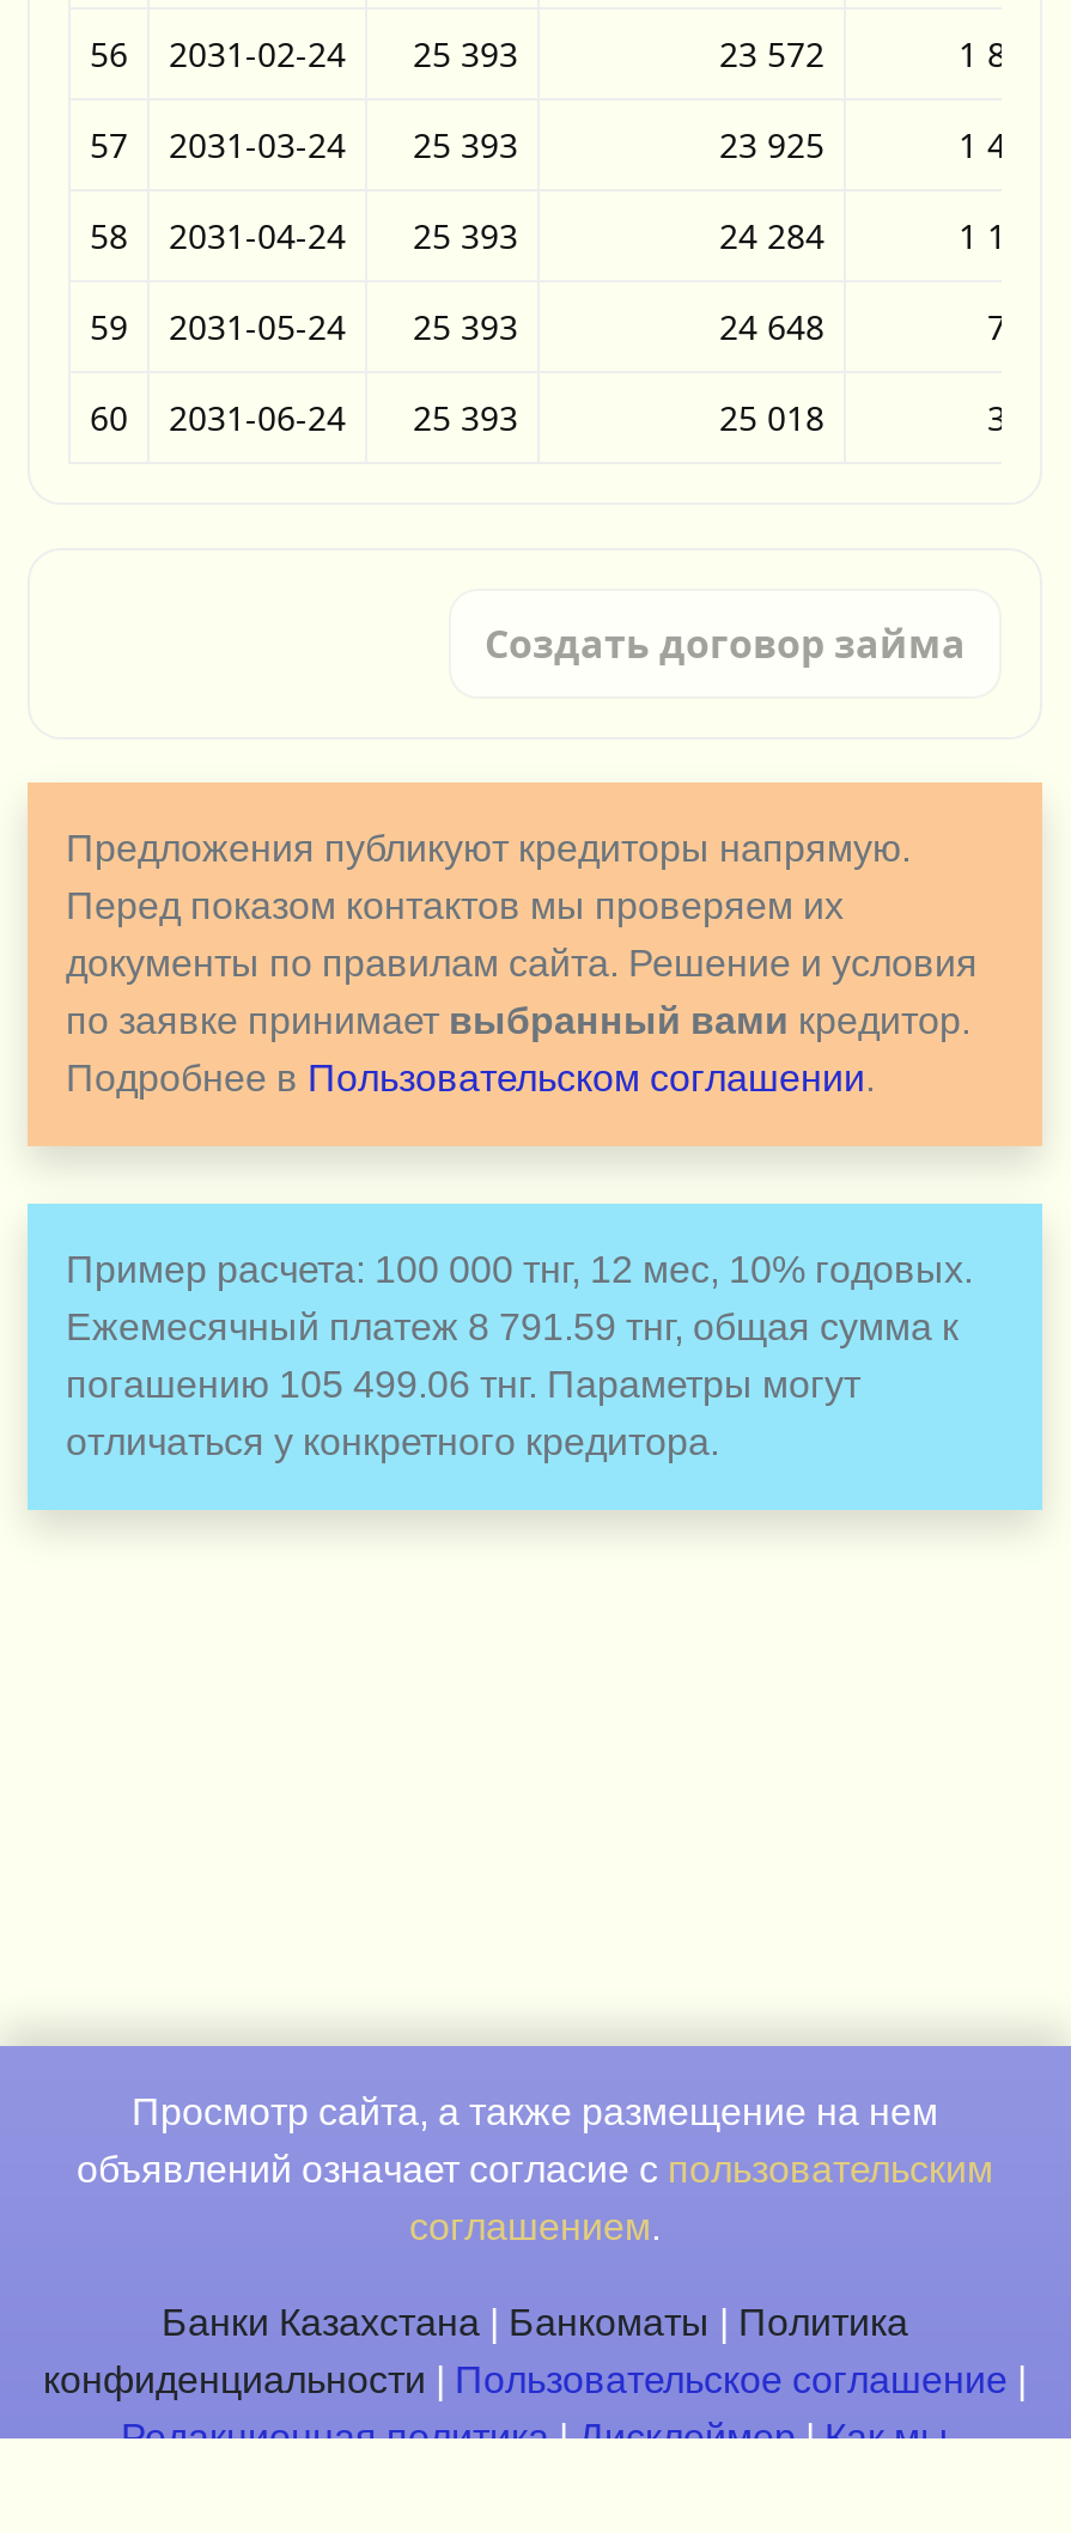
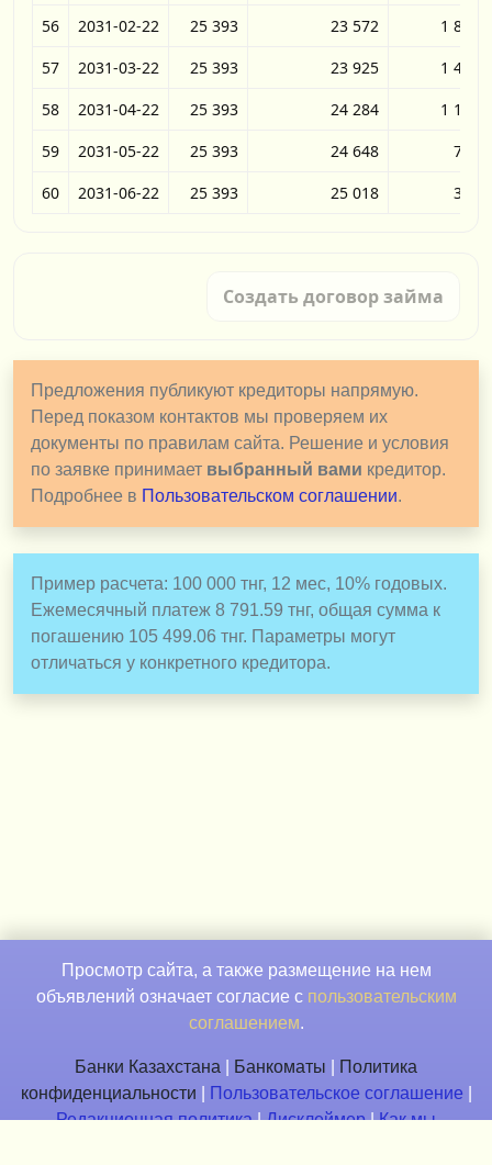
[90,31,518,77] 56 2031-02-24 25 393 -> [42,15,238,36] 56 2031-02-22 25 393
[90,122,518,168] 57 2031-03-24 25 393 -> [42,57,238,78] 57 2031-03-22 25 393
[90,213,518,258] 58 2031-04-24 25 393 -> [42,99,238,120] 58 2031-04-22 25 393
[90,304,518,349] 59 2031-05-24 25 393 -> [42,141,238,161] 59 2031-05-22 25 393
[90,395,518,440] 60 2031-06-24 25 393 -> [42,182,238,203] 60 2031-06-22 25 393

